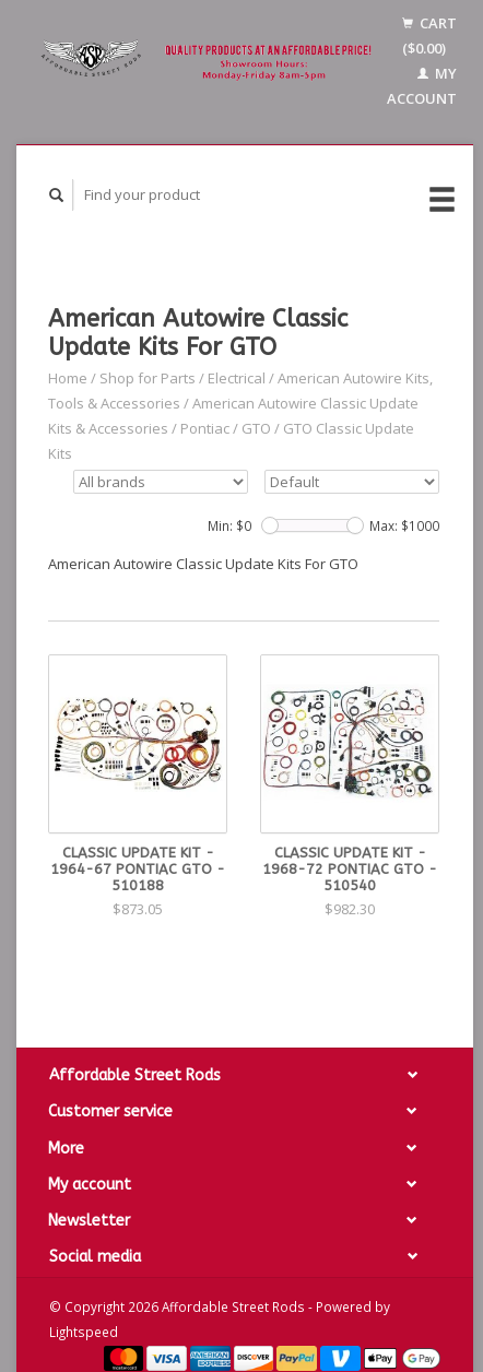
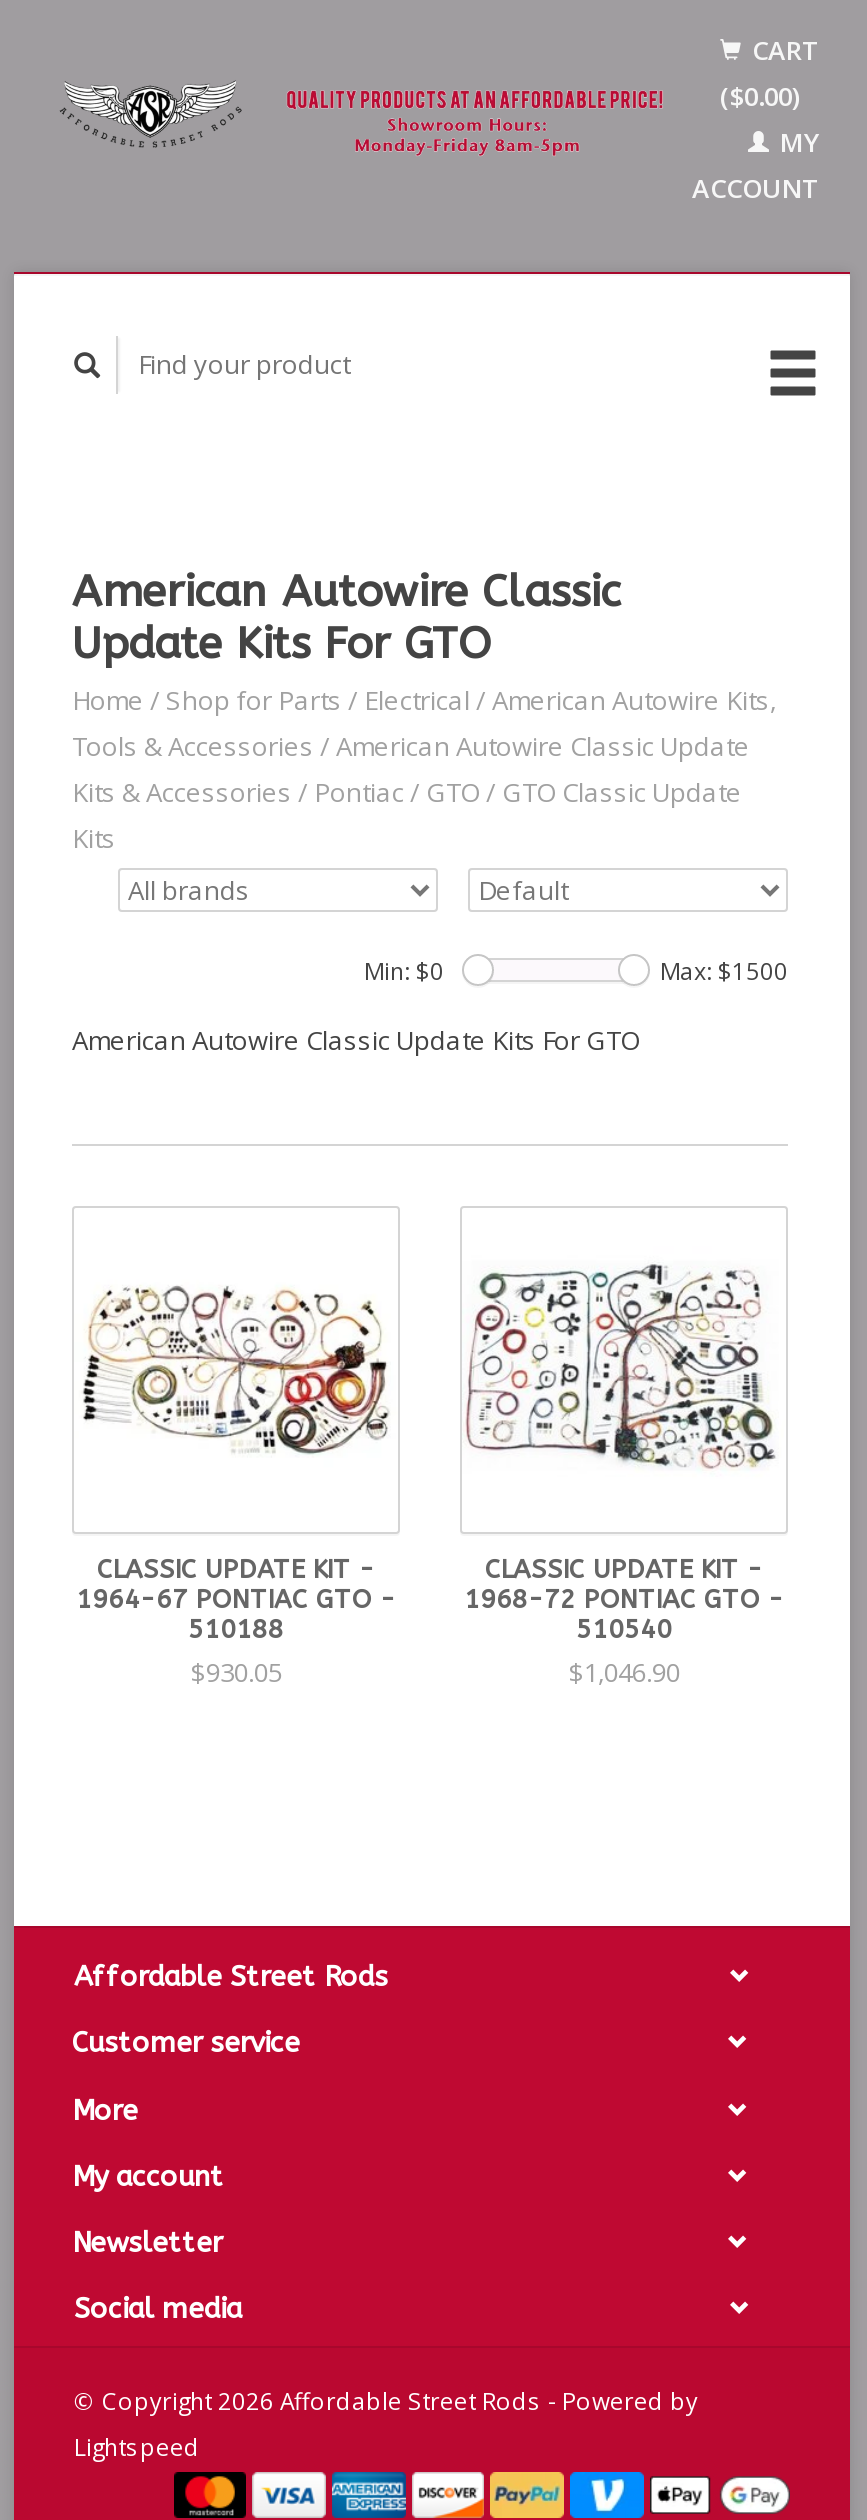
[369,517,439,534] Max: $1000 -> [660,954,788,986] Max: $1500
[113,899,163,918] $873.05 -> [190,1653,282,1689] $930.05
[325,899,375,918] $982.30 -> [568,1653,680,1689] $1,046.90

